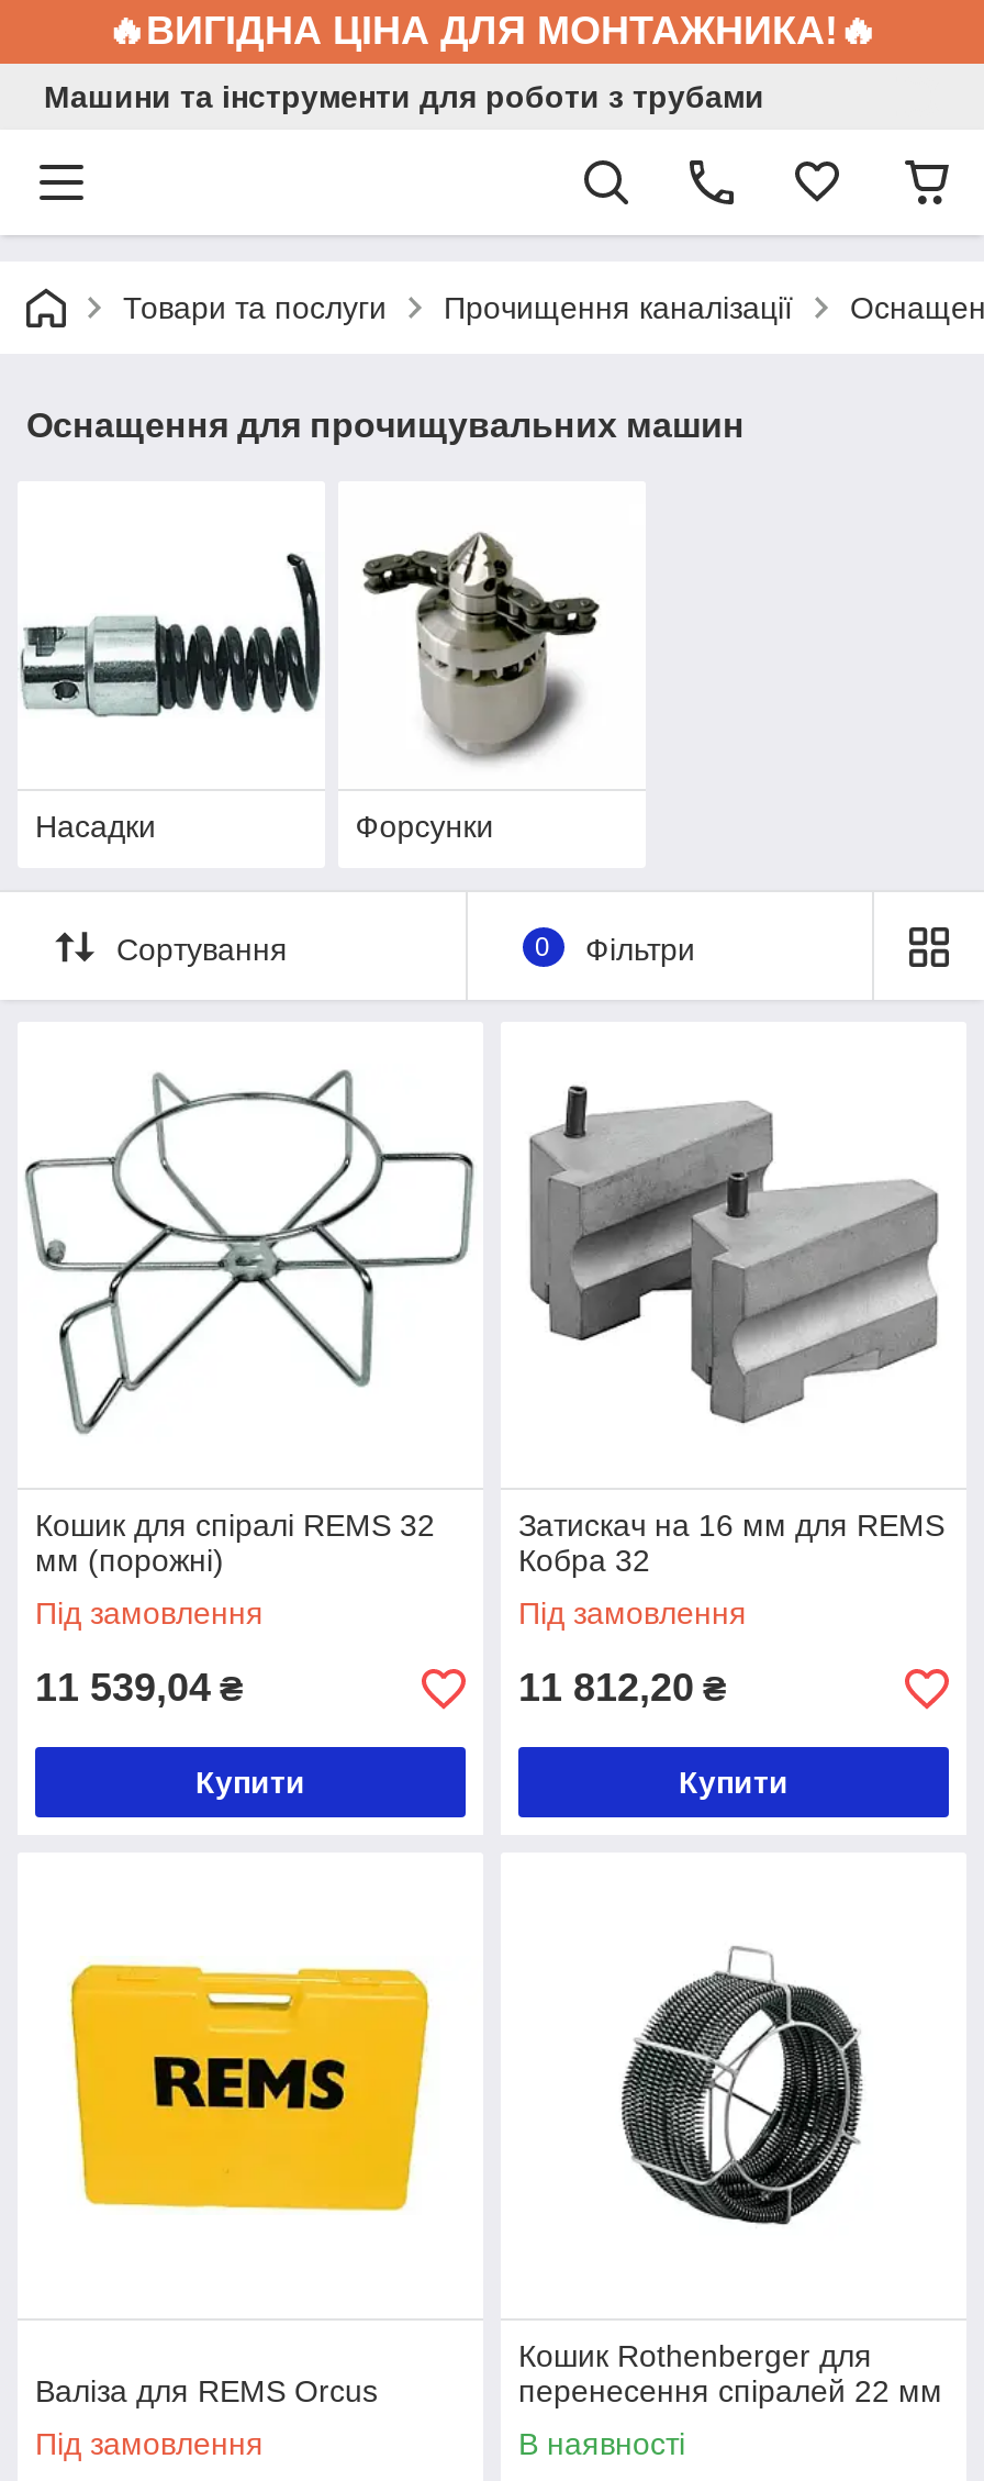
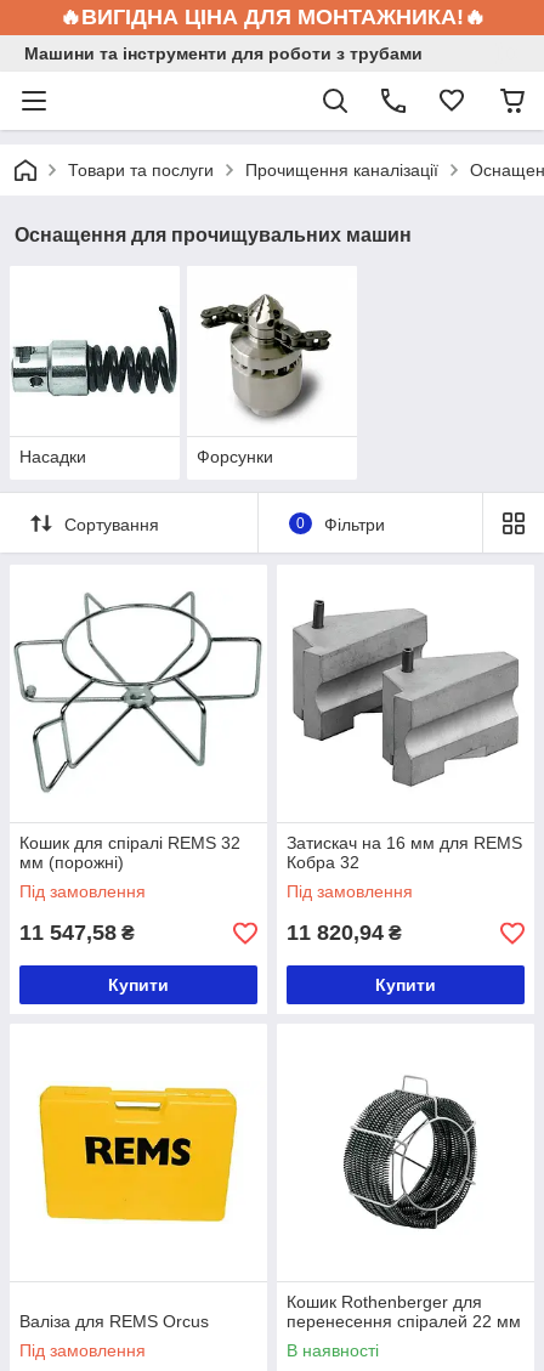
[35,1666,244,1710] 11 539,04 ₴ -> [19,920,135,945] 11 547,58 ₴
[518,1666,727,1710] 11 812,20 ₴ -> [287,920,402,945] 11 820,94 ₴

